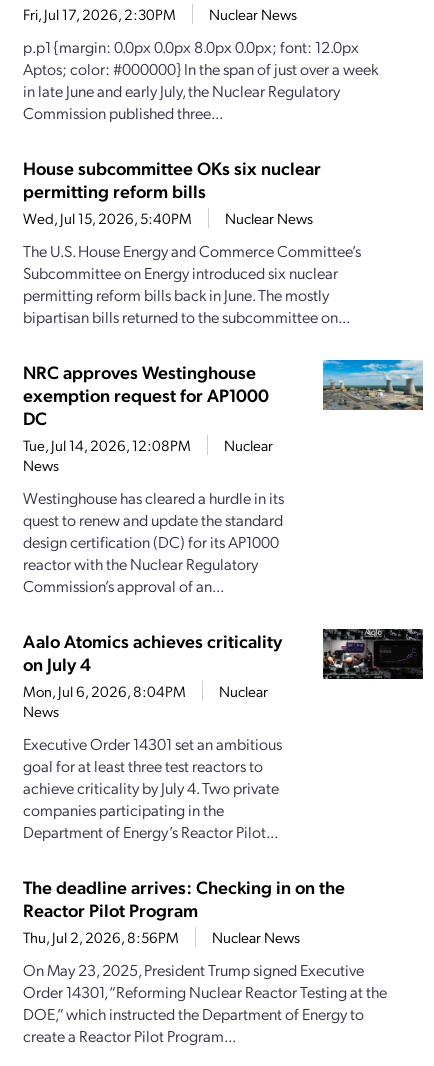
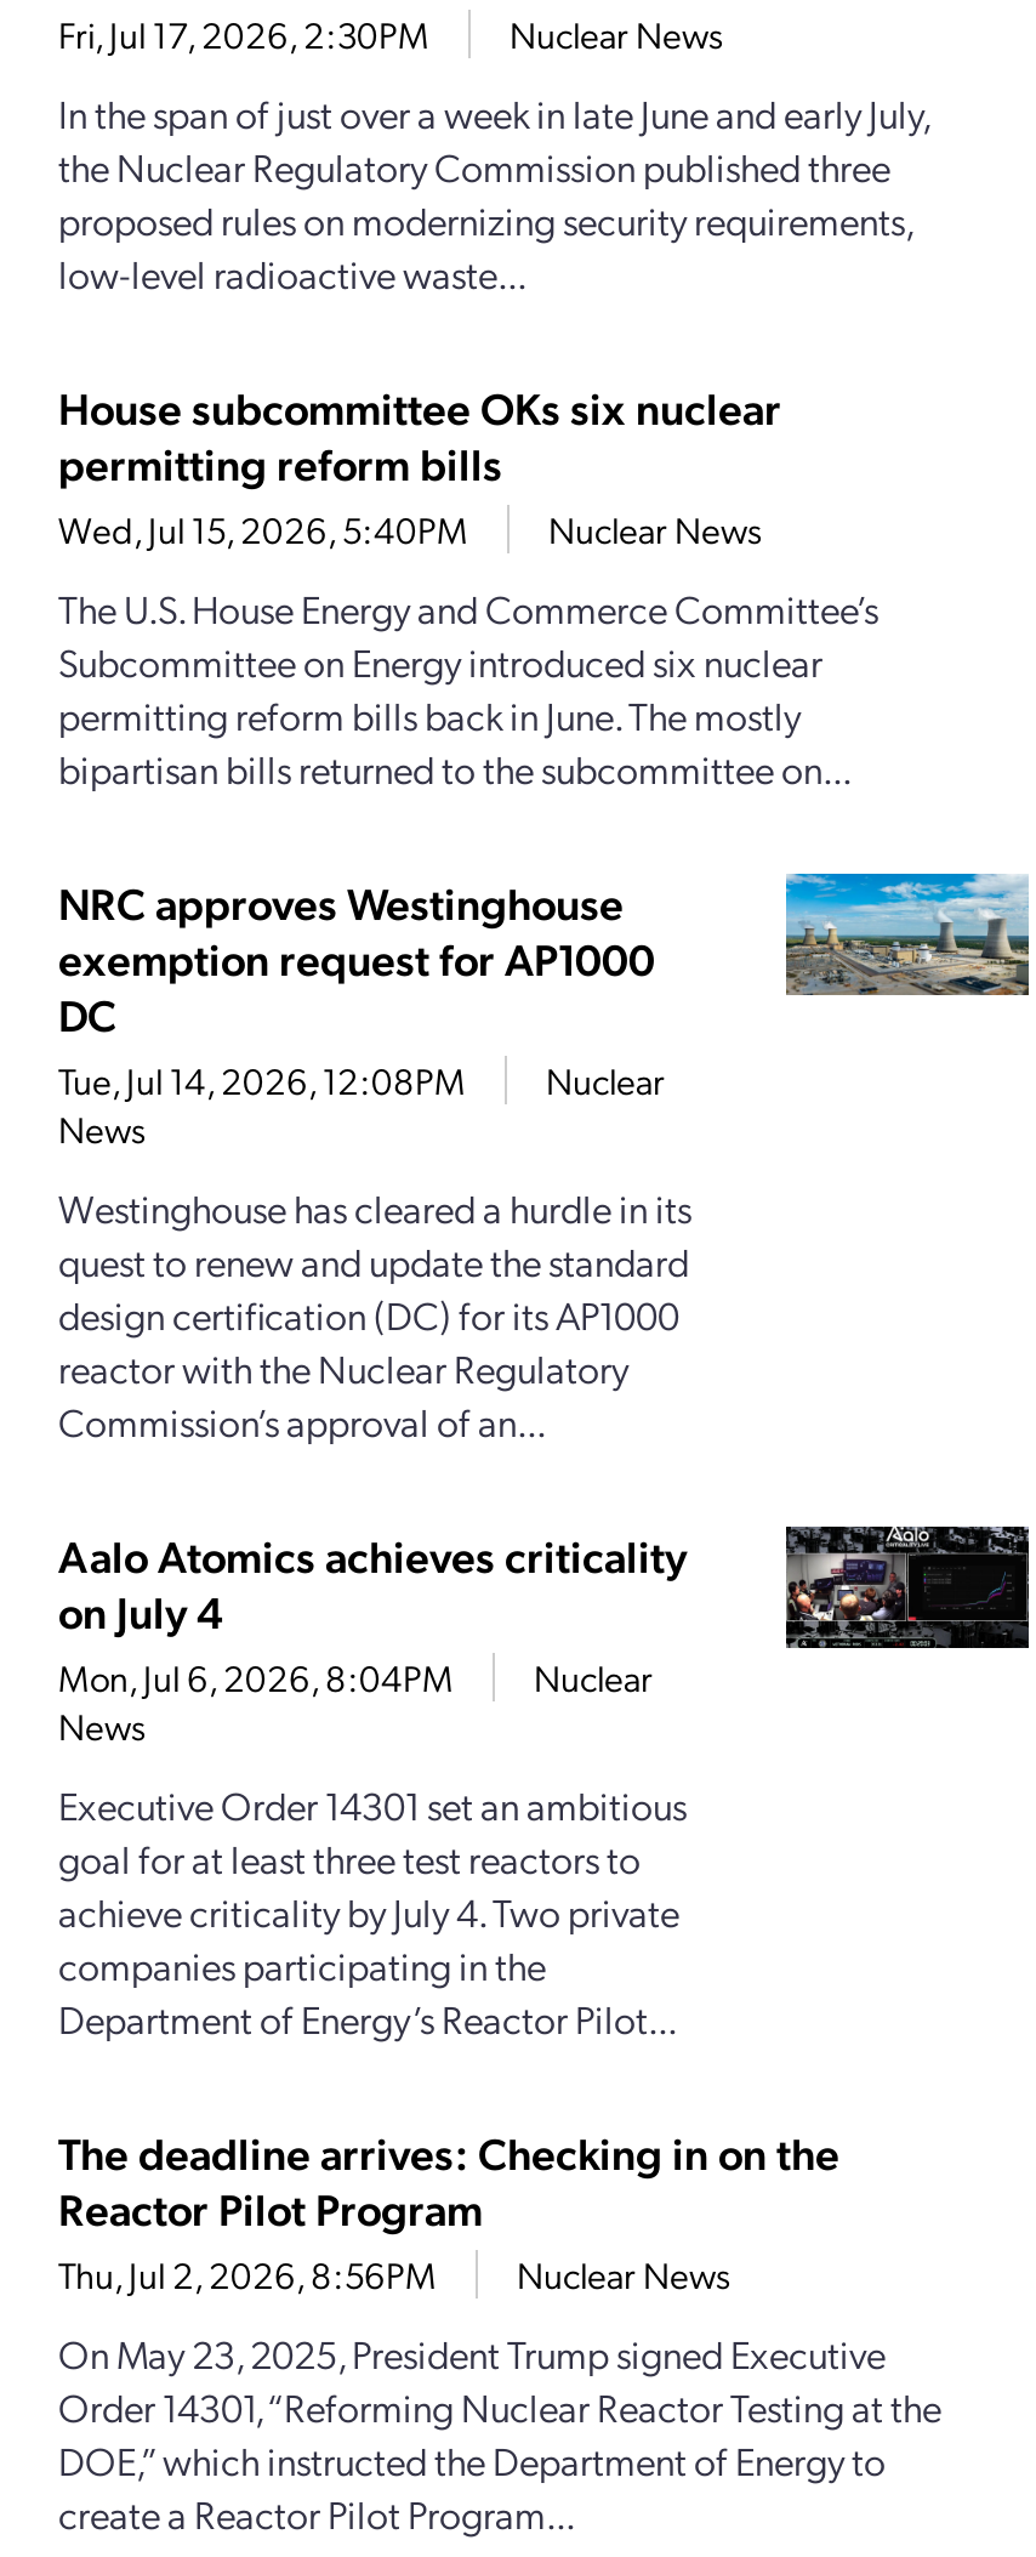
[23,36,378,123] p.p1 {margin: 0.0px 0.0px 8.0px 0.0px; font: 12.0px | Aptos; color: #000000} In the span of just over a week | in late June and early July, the Nuclear Regulatory | Commission published three... -> [58,88,929,299] In the span of just over a week in late June and early July, | the Nuclear Regulatory Commission published three | proposed rules on modernizing security requirements, | low-level radioactive waste...

